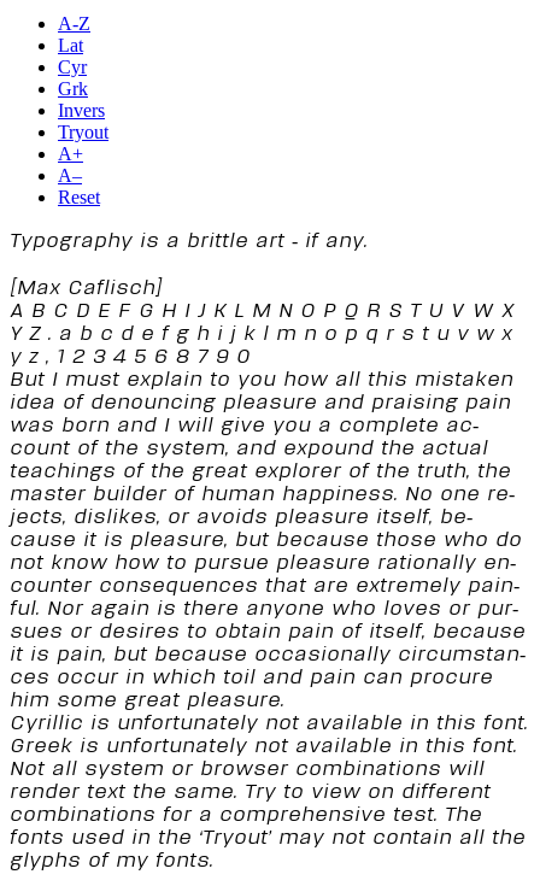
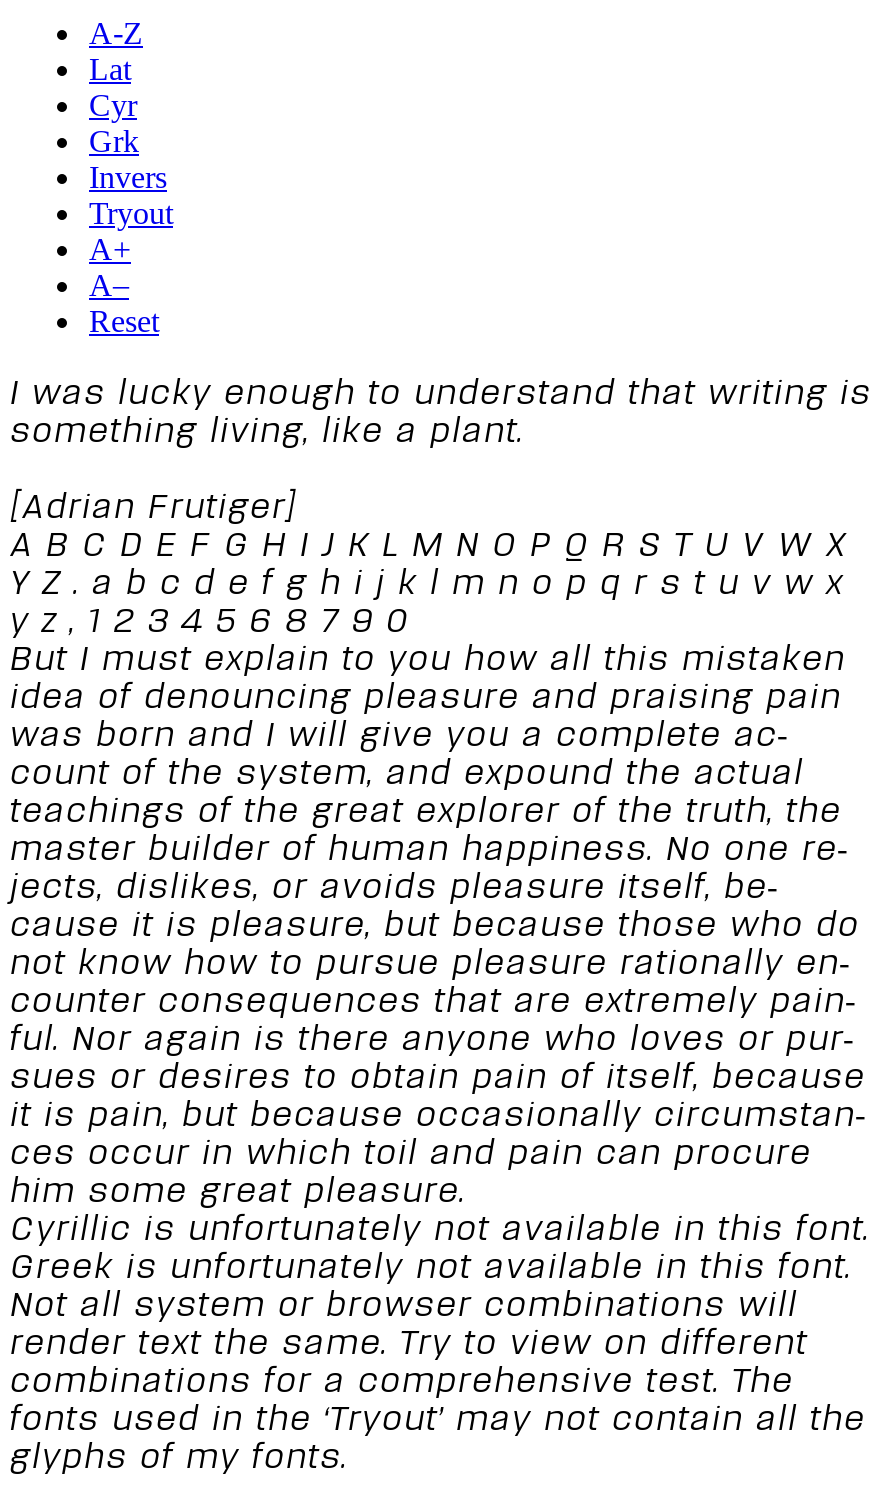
[10,228,368,250] Typography is a brittle art - if any. -> [9,372,871,448] I was lucky enough to understand that writing is | something living, like a plant.
[10,275,163,298] [Max Caflisch] -> [9,486,297,524] [Adrian Frutiger]

